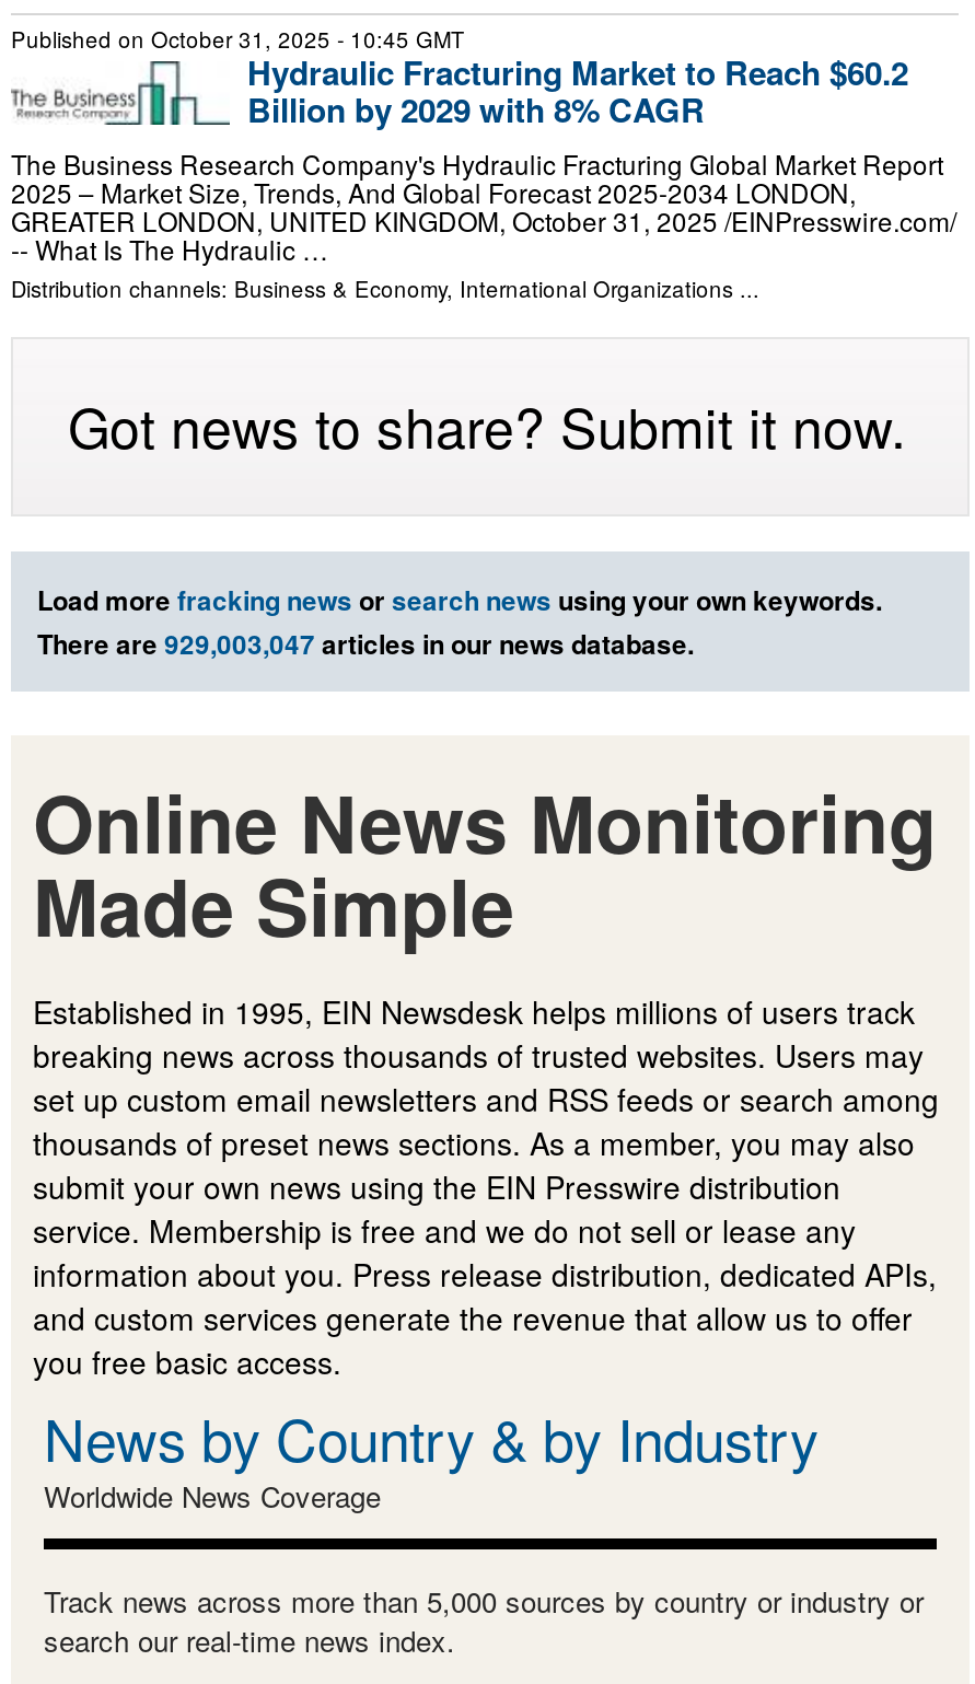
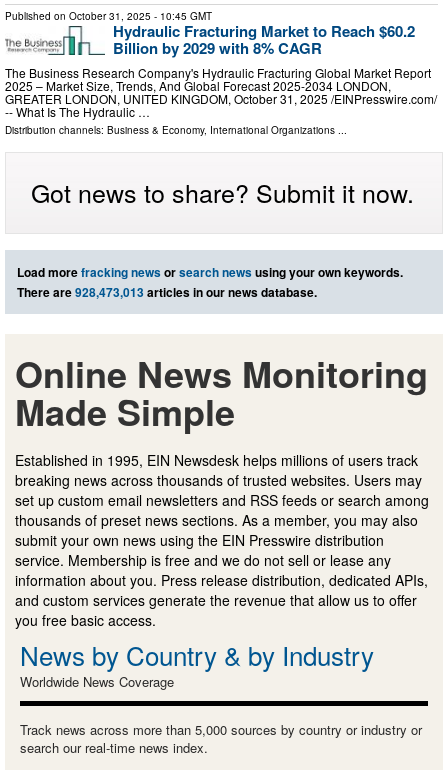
[37,625,694,664] There are 929,003,047 articles in our news database. -> [17,283,317,301] There are 928,473,013 articles in our news database.

